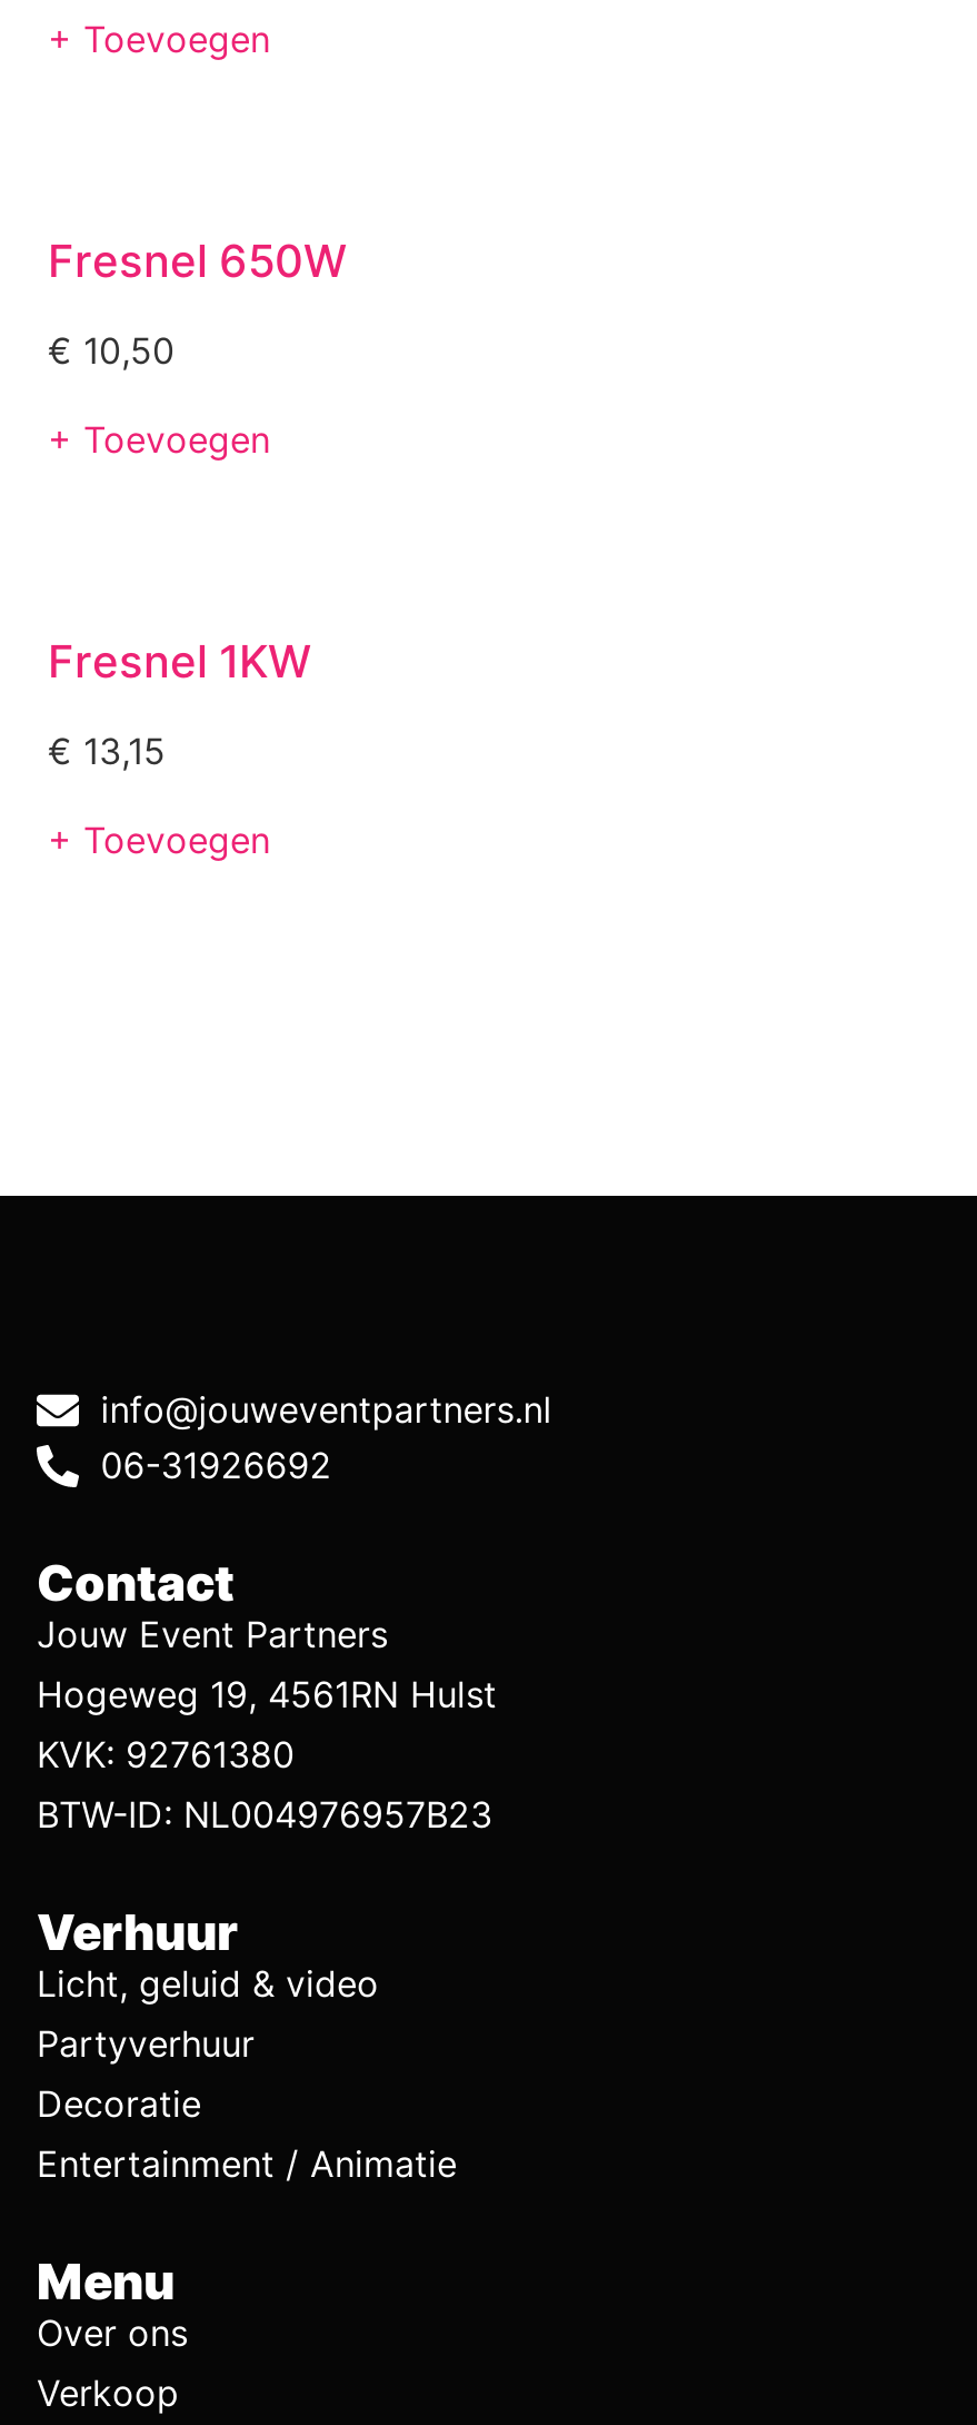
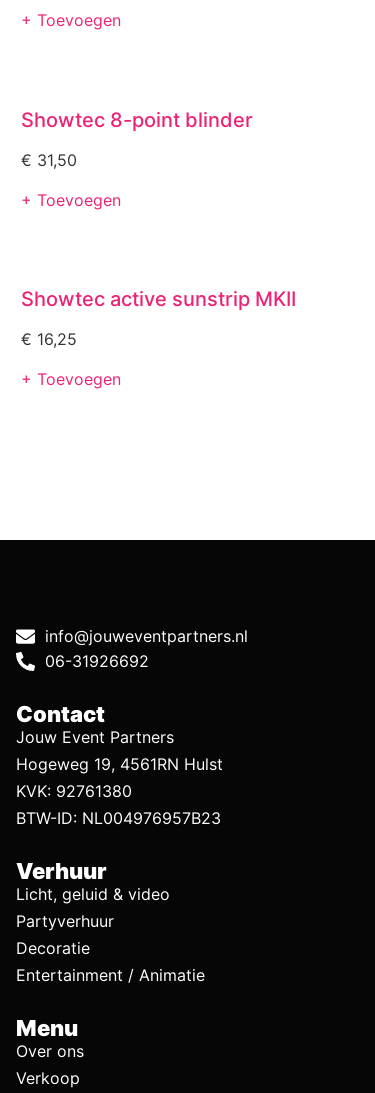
[48,234,348,287] Fresnel 650W -> [21,107,253,131] Showtec 8-point blinder
[48,327,175,372] €10,50 -> [21,149,77,169] €31,50
[48,634,312,687] Fresnel 1KW -> [21,287,296,311] Showtec active sunstrip MKII
[48,727,166,772] €13,15 -> [21,329,77,349] €16,25

